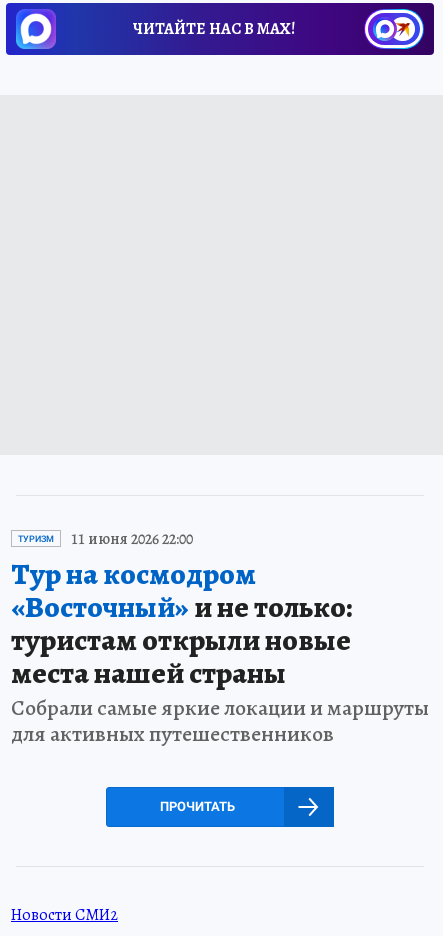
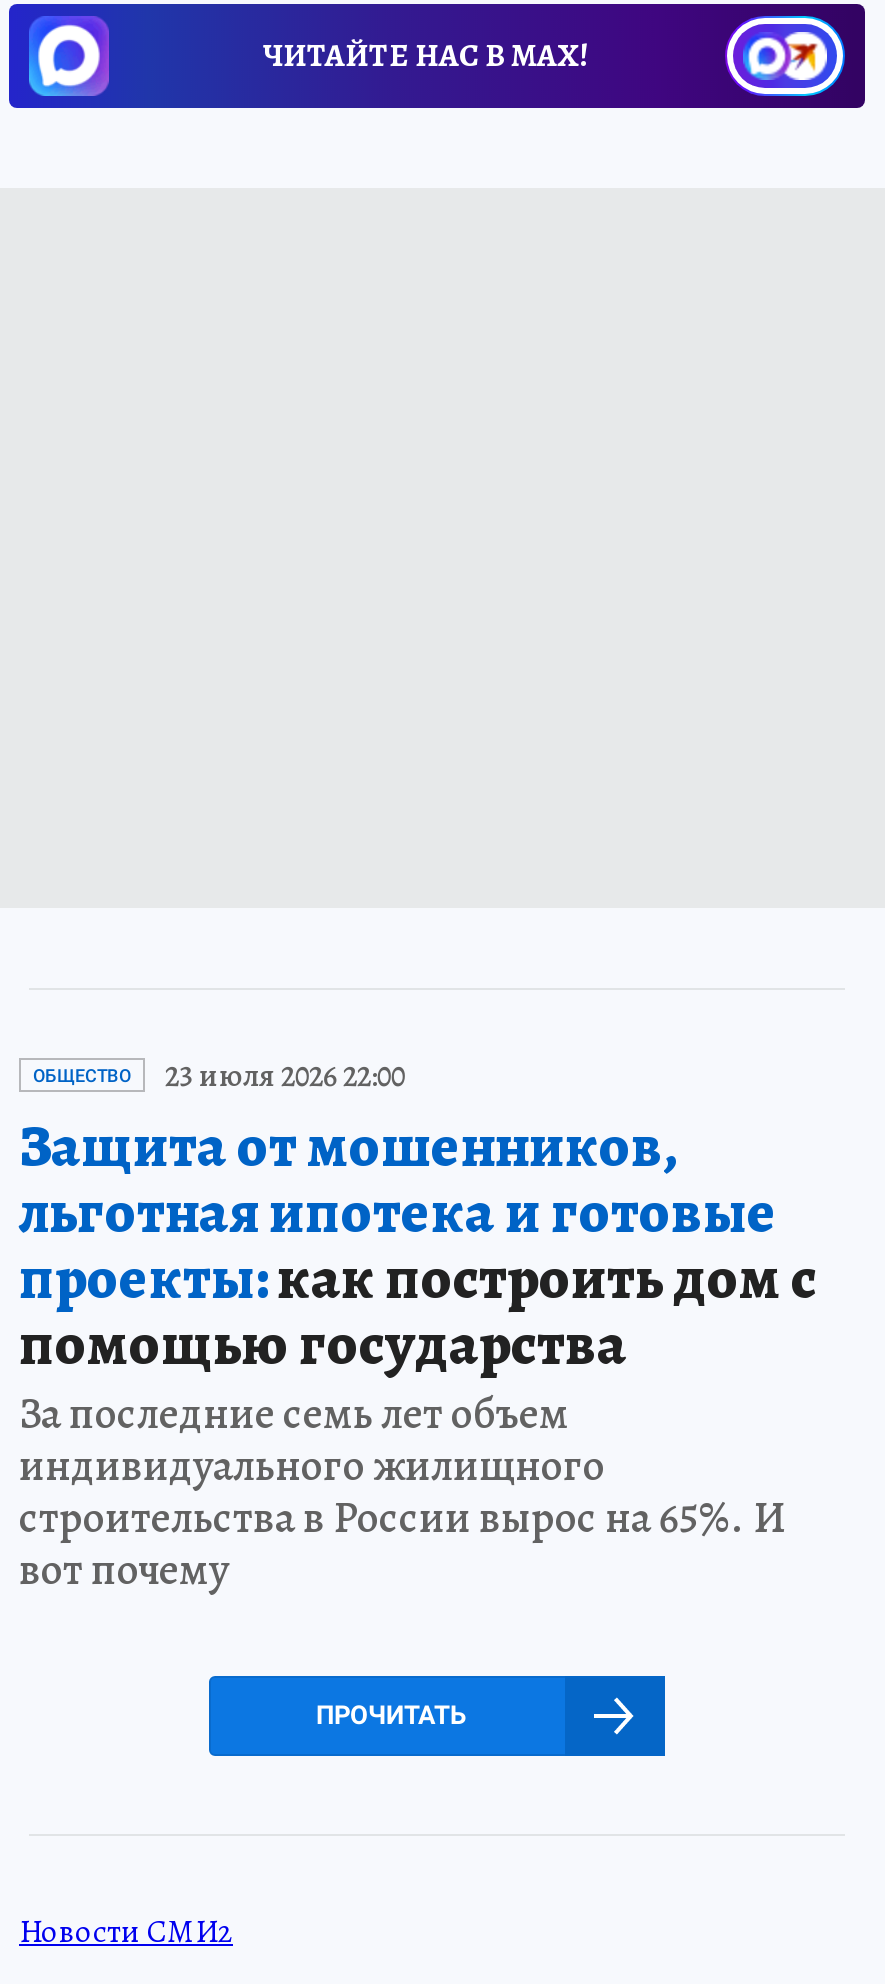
[11,527,429,748] ТУРИЗМ | 11 июня 2026 22:00 | Тур на космодром | «Восточный»и не только: | туристам открыли новые | места нашей страны | Собрали самые яркие локации и маршруты | для активных путешественников -> [19,1053,817,1599] ОБЩЕСТВО | 23 июля 2026 22:00 | Защита от мошенников, | льготная ипотека и готовые | проекты:как построить дом с | помощью государства | За последние семь лет объем | индивидуального жилищного | строительства в России вырос на 65%. И | вот почему

